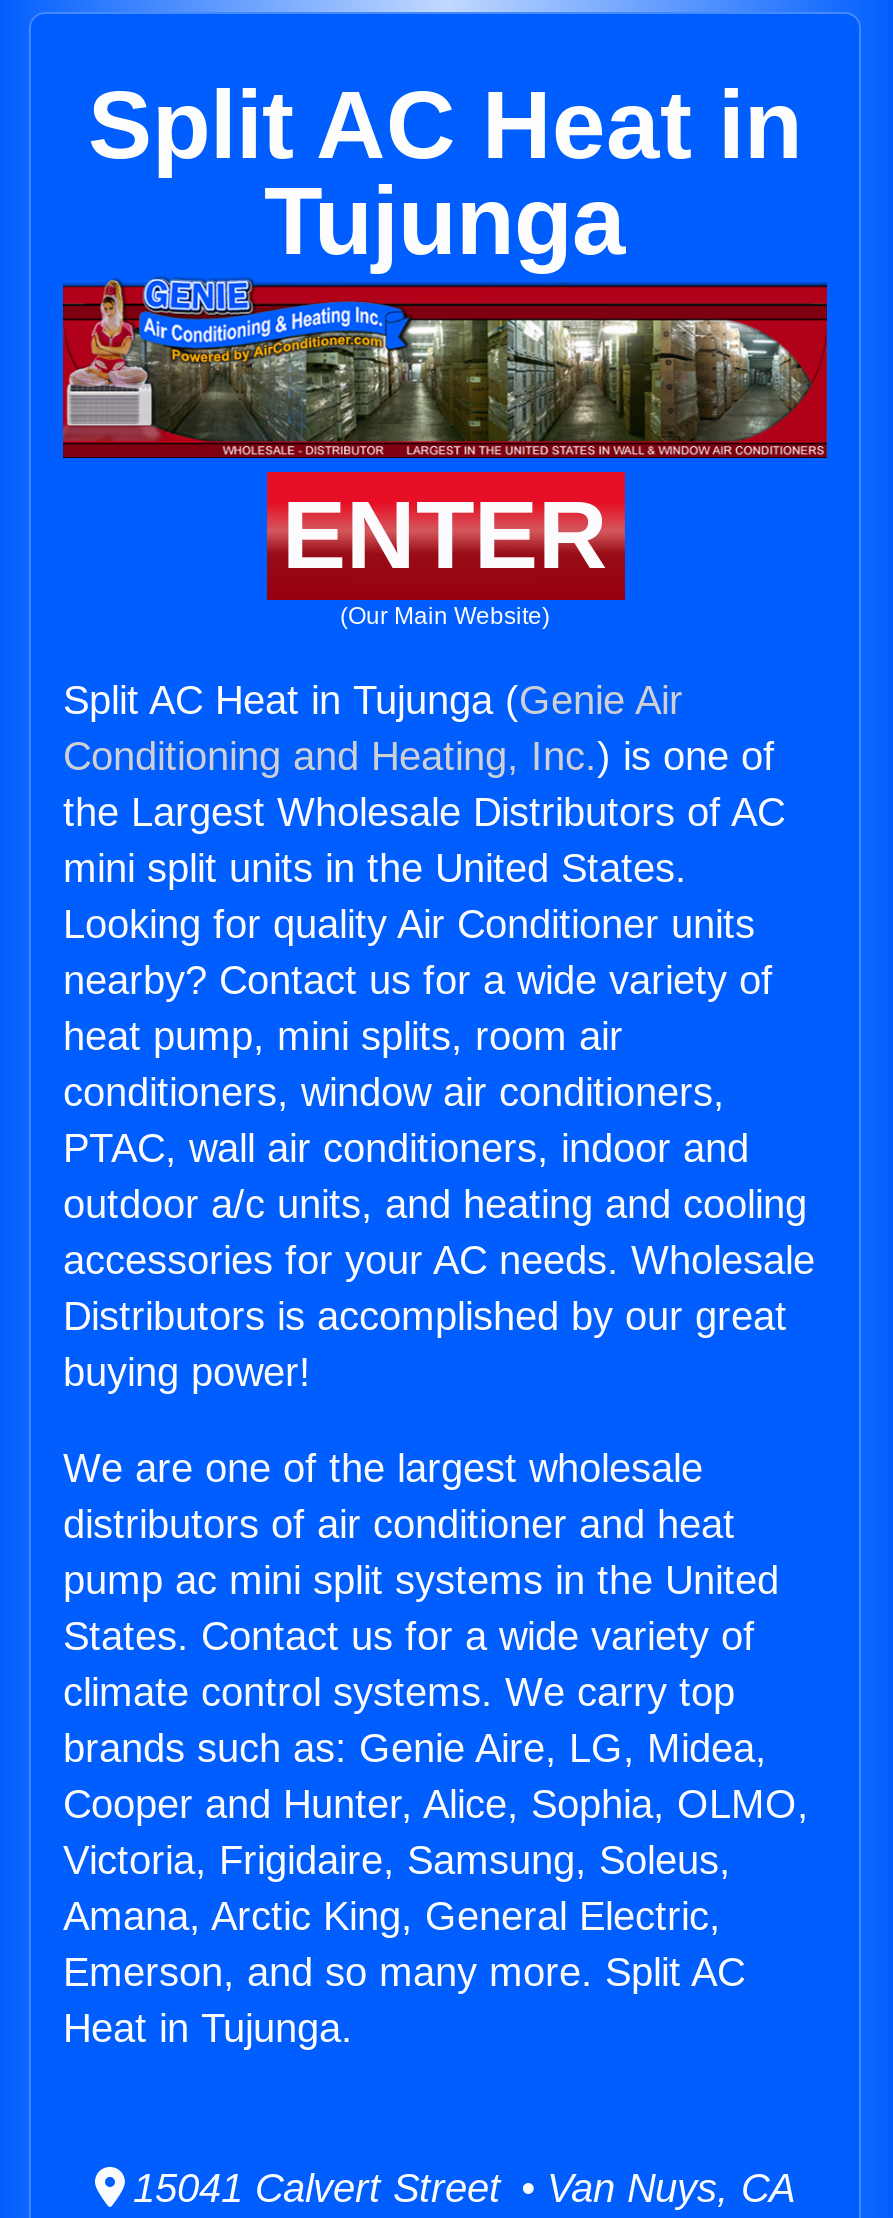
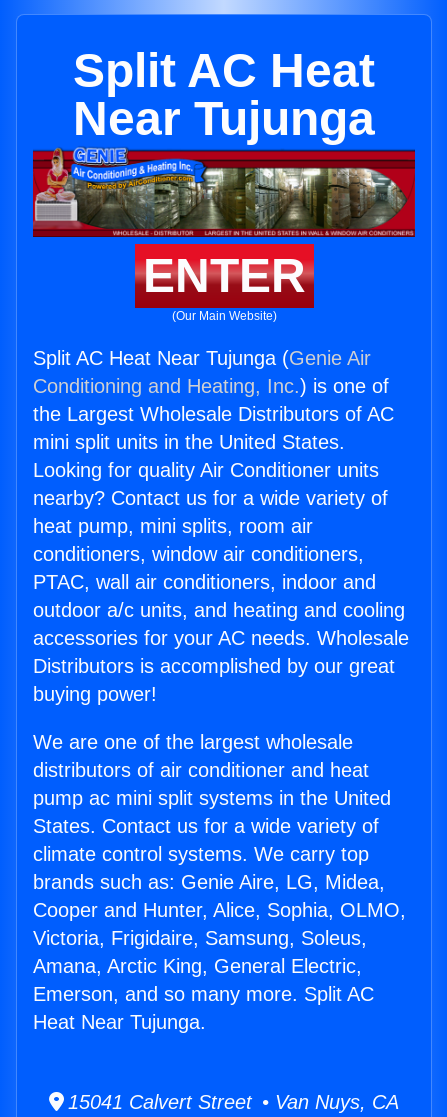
[88,72,802,274] Split AC Heat in | Tujunga -> [73,44,375,145] Split AC Heat | Near Tujunga
[63,678,683,722] Split AC Heat in Tujunga (Genie Air -> [33,347,371,369] Split AC Heat Near Tujunga (Genie Air
[63,2006,353,2050] Heat in Tujunga. -> [33,1011,206,1033] Heat Near Tujunga.

